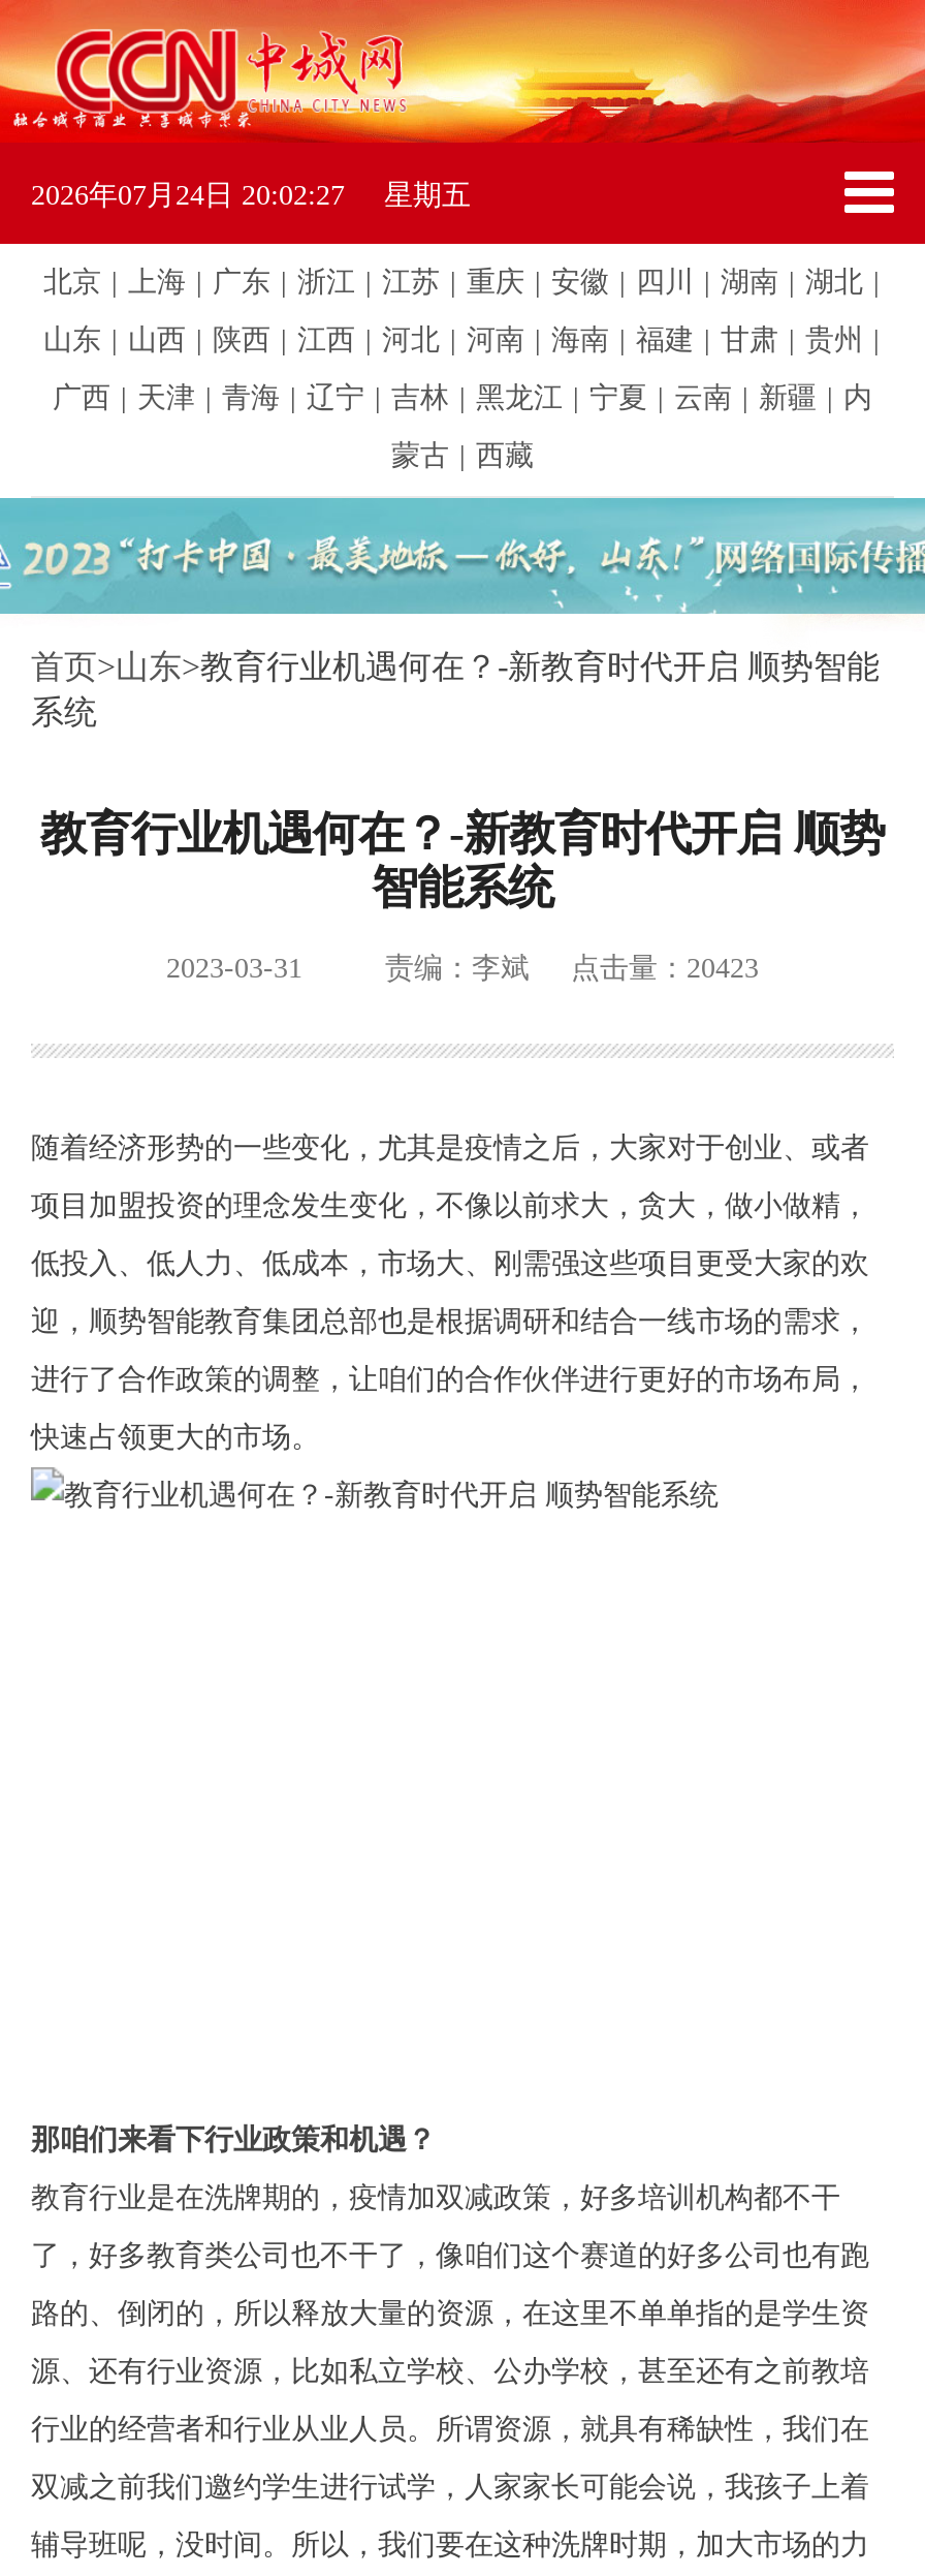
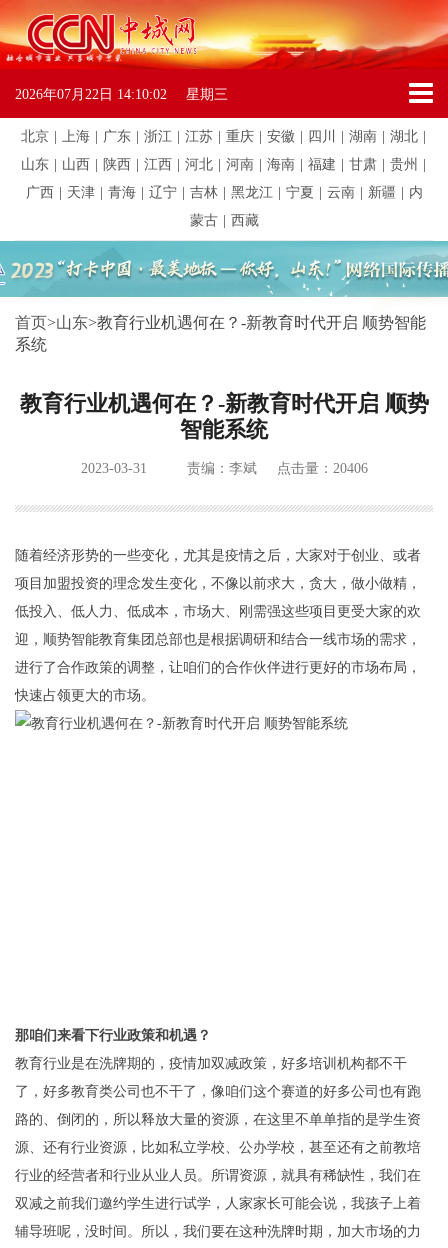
[31,179,345,210] 2026年07月24日 20:02:27 -> [15,86,167,101] 2026年07月22日 14:10:02
[384,179,471,210] 星期五 -> [186,86,228,101] 星期三
[385,953,759,984] 责编：李斌 点击量：20423 -> [186,461,367,476] 责编：李斌 点击量：20406

